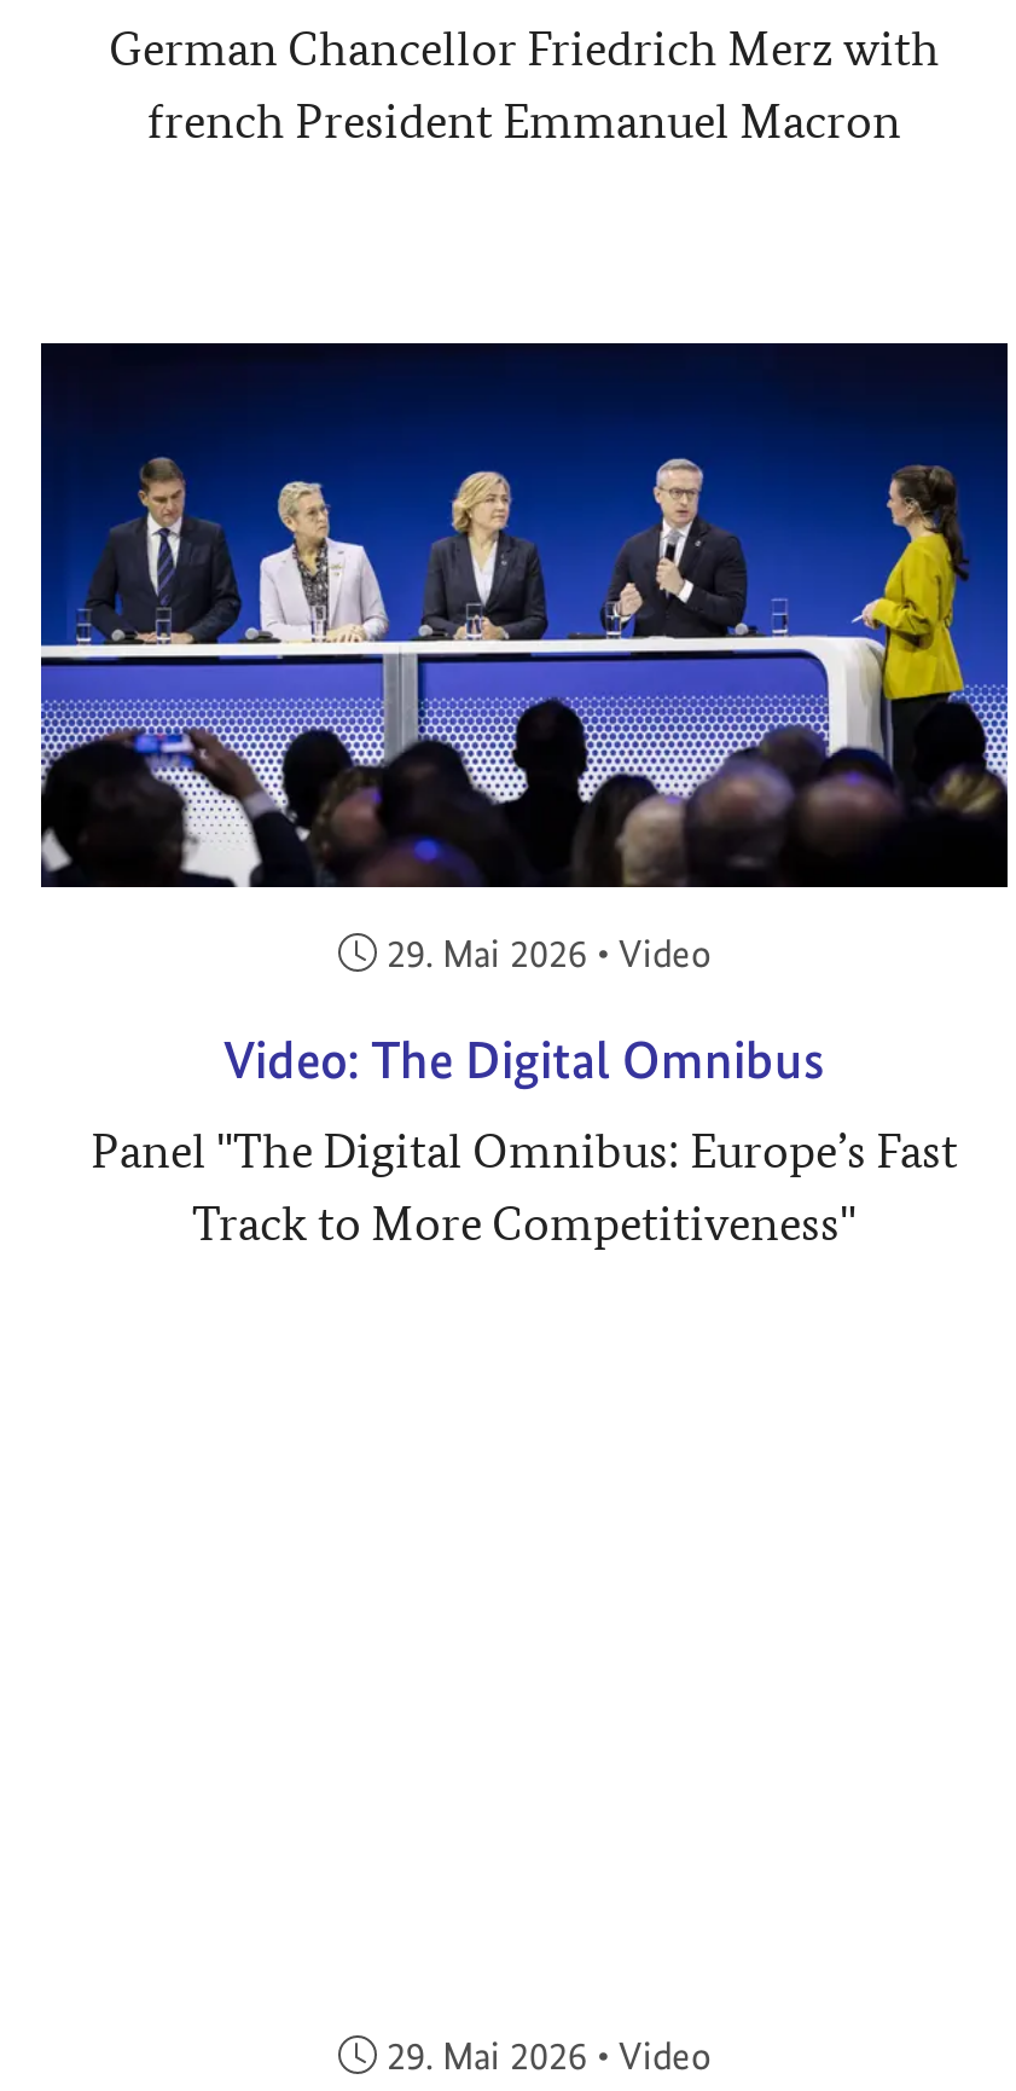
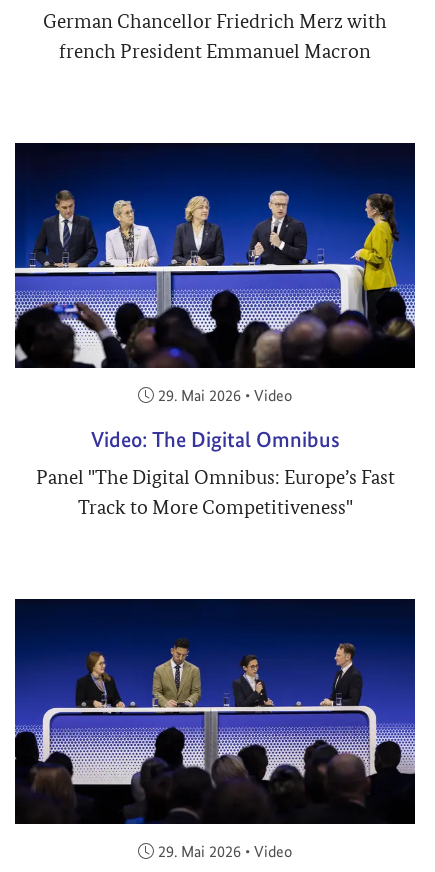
none -> [14,598,416,825] [image]

